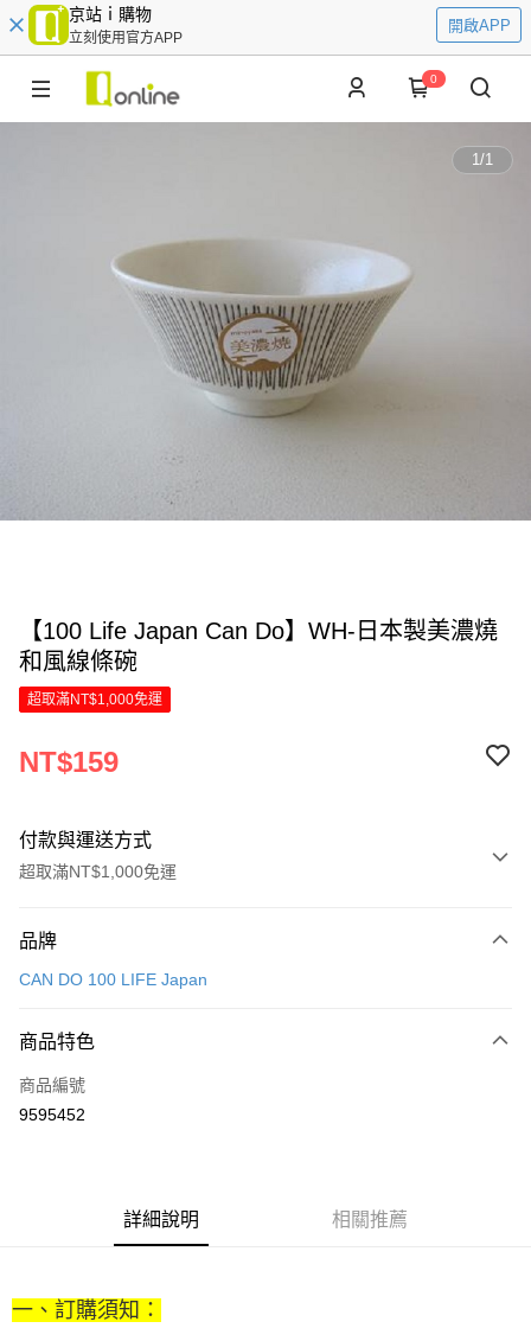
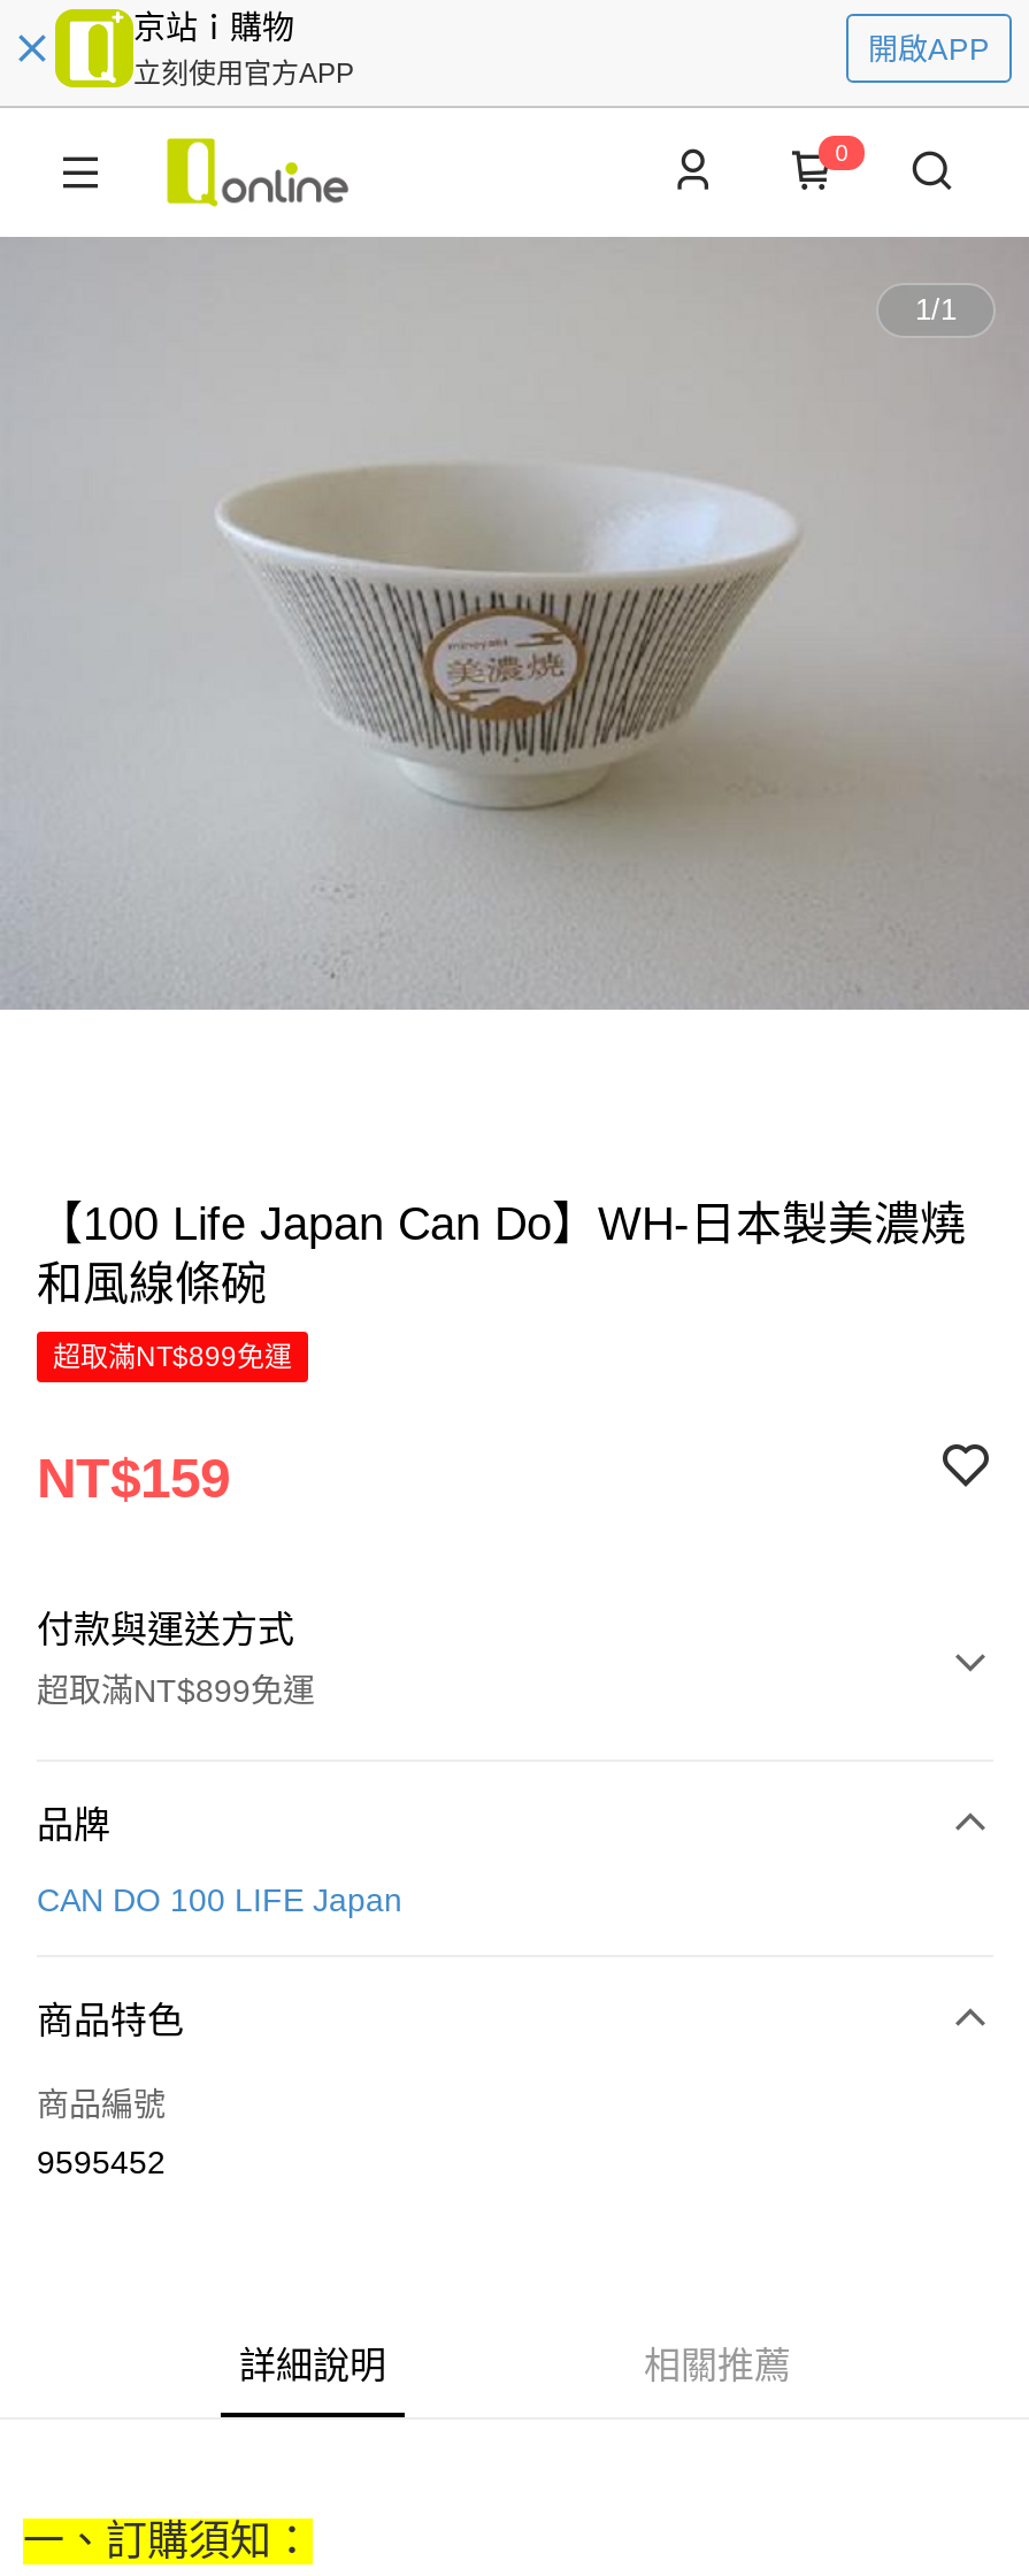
[27,691,162,708] 超取滿NT$1,000免運 -> [53,1341,292,1373] 超取滿NT$899免運
[19,862,177,881] 超取滿NT$1,000免運 -> [37,1672,315,1709] 超取滿NT$899免運

